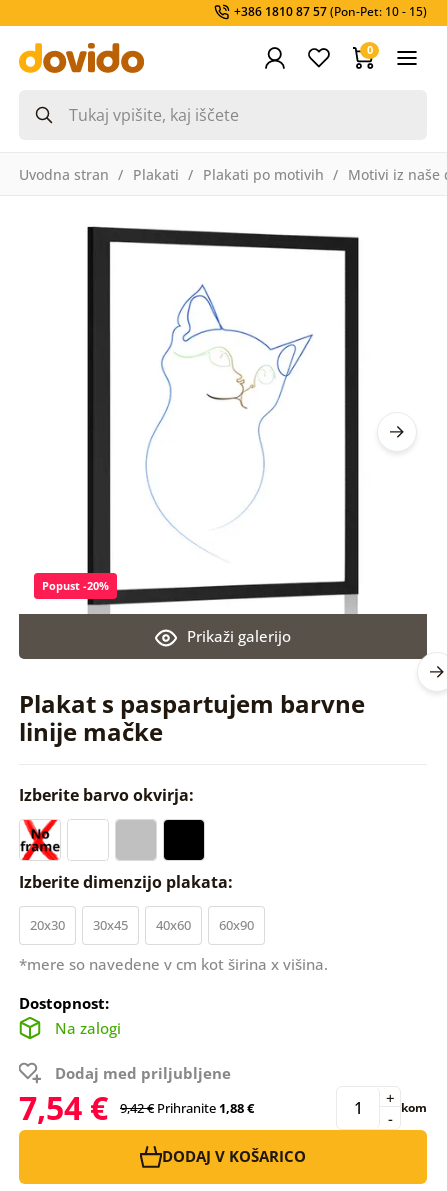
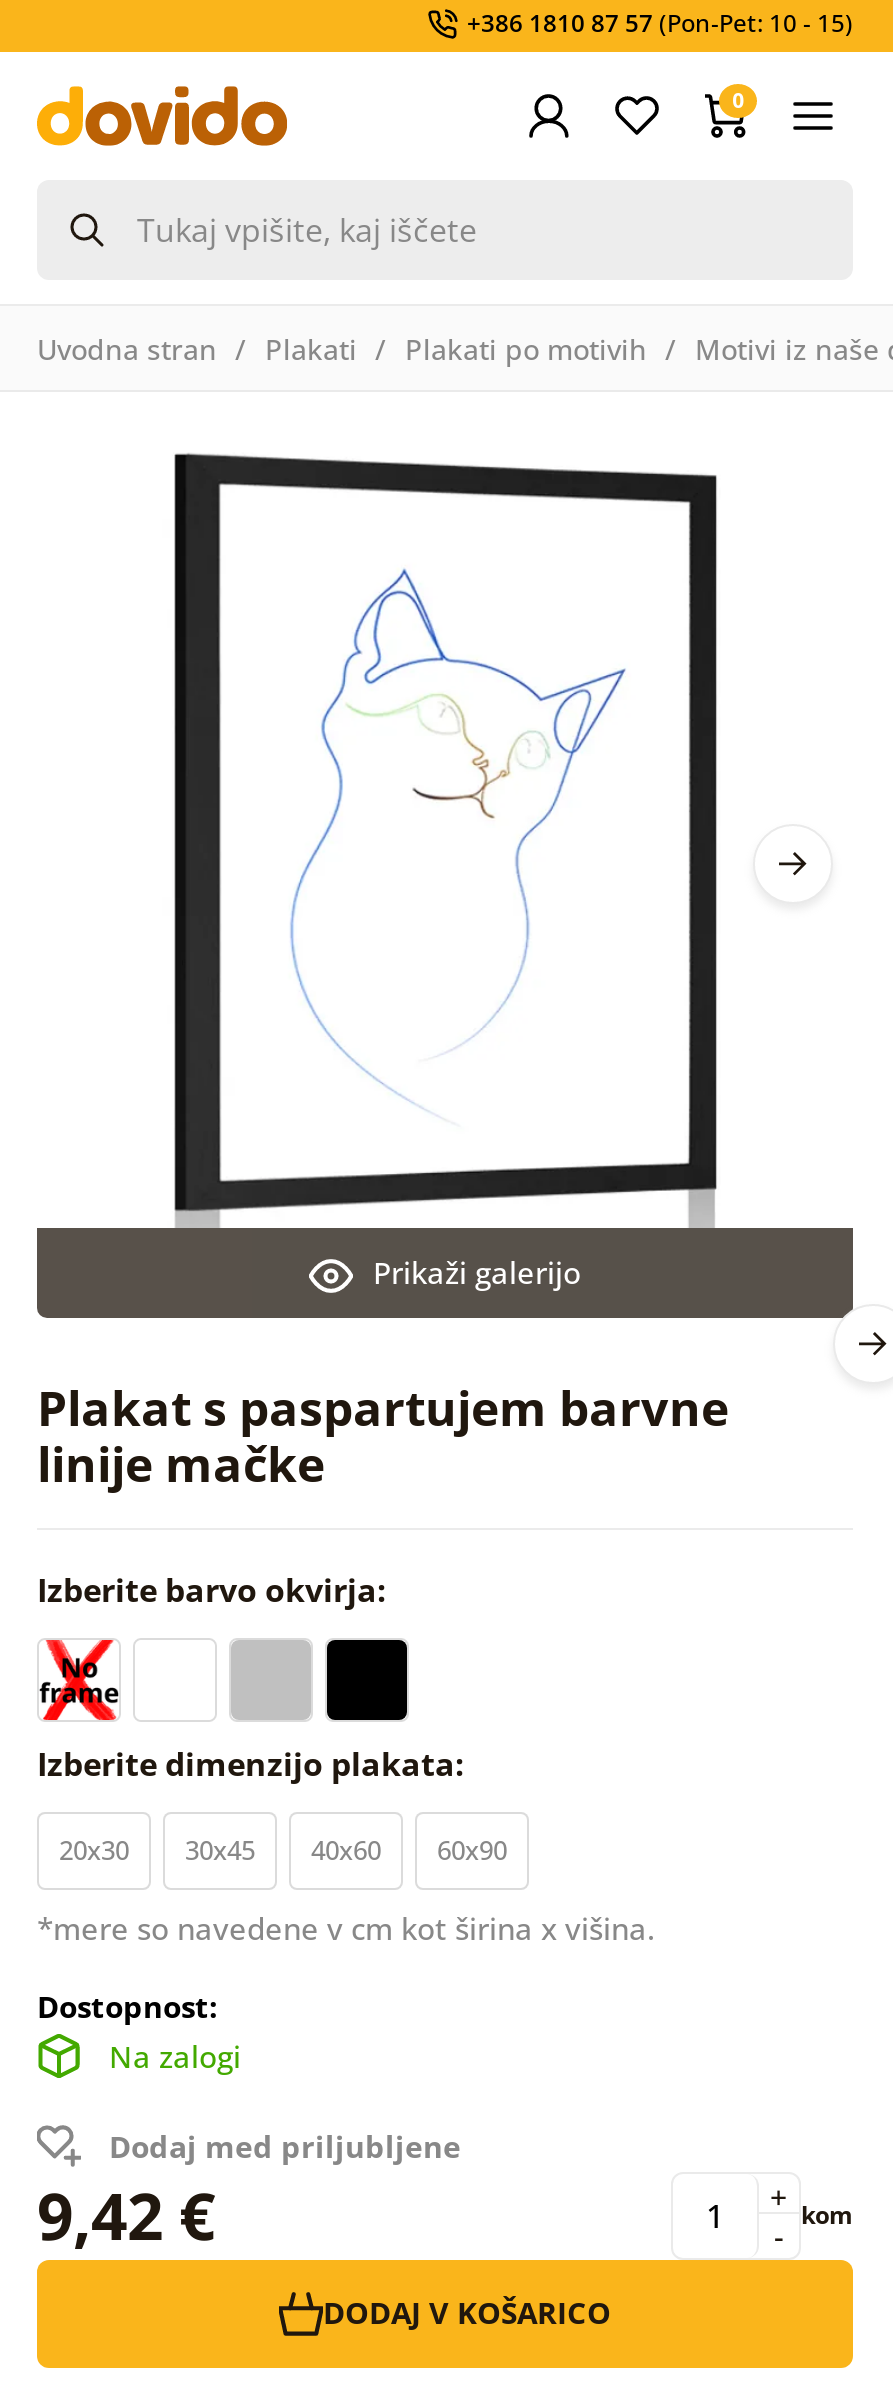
[42,578,109,593] Popust -20% -> none
[19,1086,254,1129] 7,54 € | 9,42 € Prihranite 1,88 € -> [37,2172,215,2258] 9,42 €

